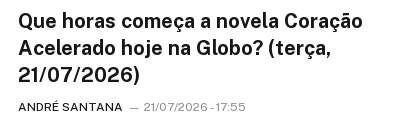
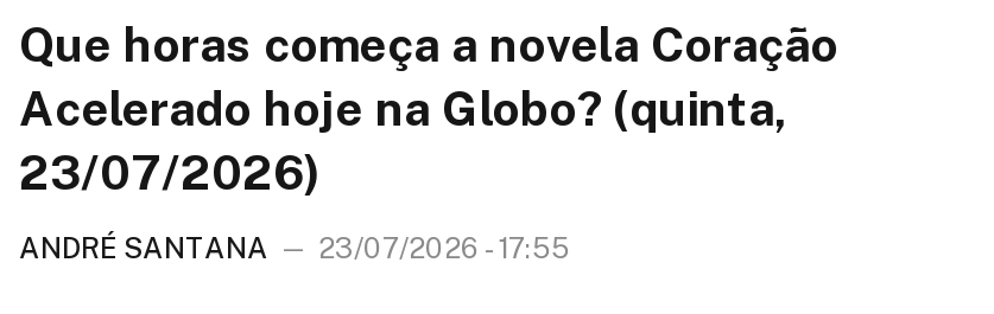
[18,36,331,60] Acelerado hoje na Globo? (terça, -> [19,81,786,137] Acelerado hoje na Globo? (quinta,
[18,63,140,87] 21/07/2026) -> [19,145,321,201] 23/07/2026)
[18,100,246,114] ANDRÉ SANTANA 21/07/2026 - 17:55 -> [19,232,570,265] ANDRÉ SANTANA 23/07/2026 - 17:55

